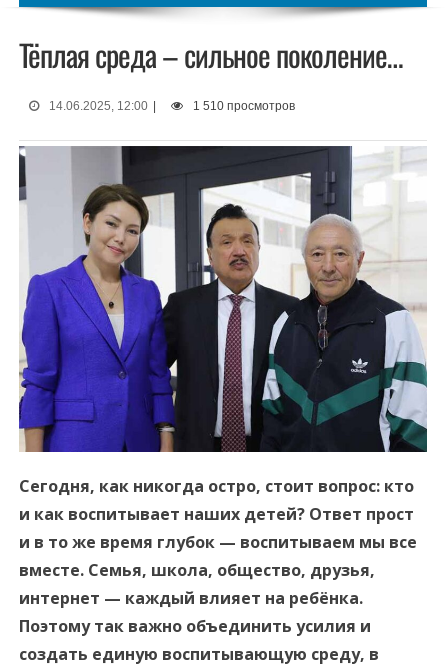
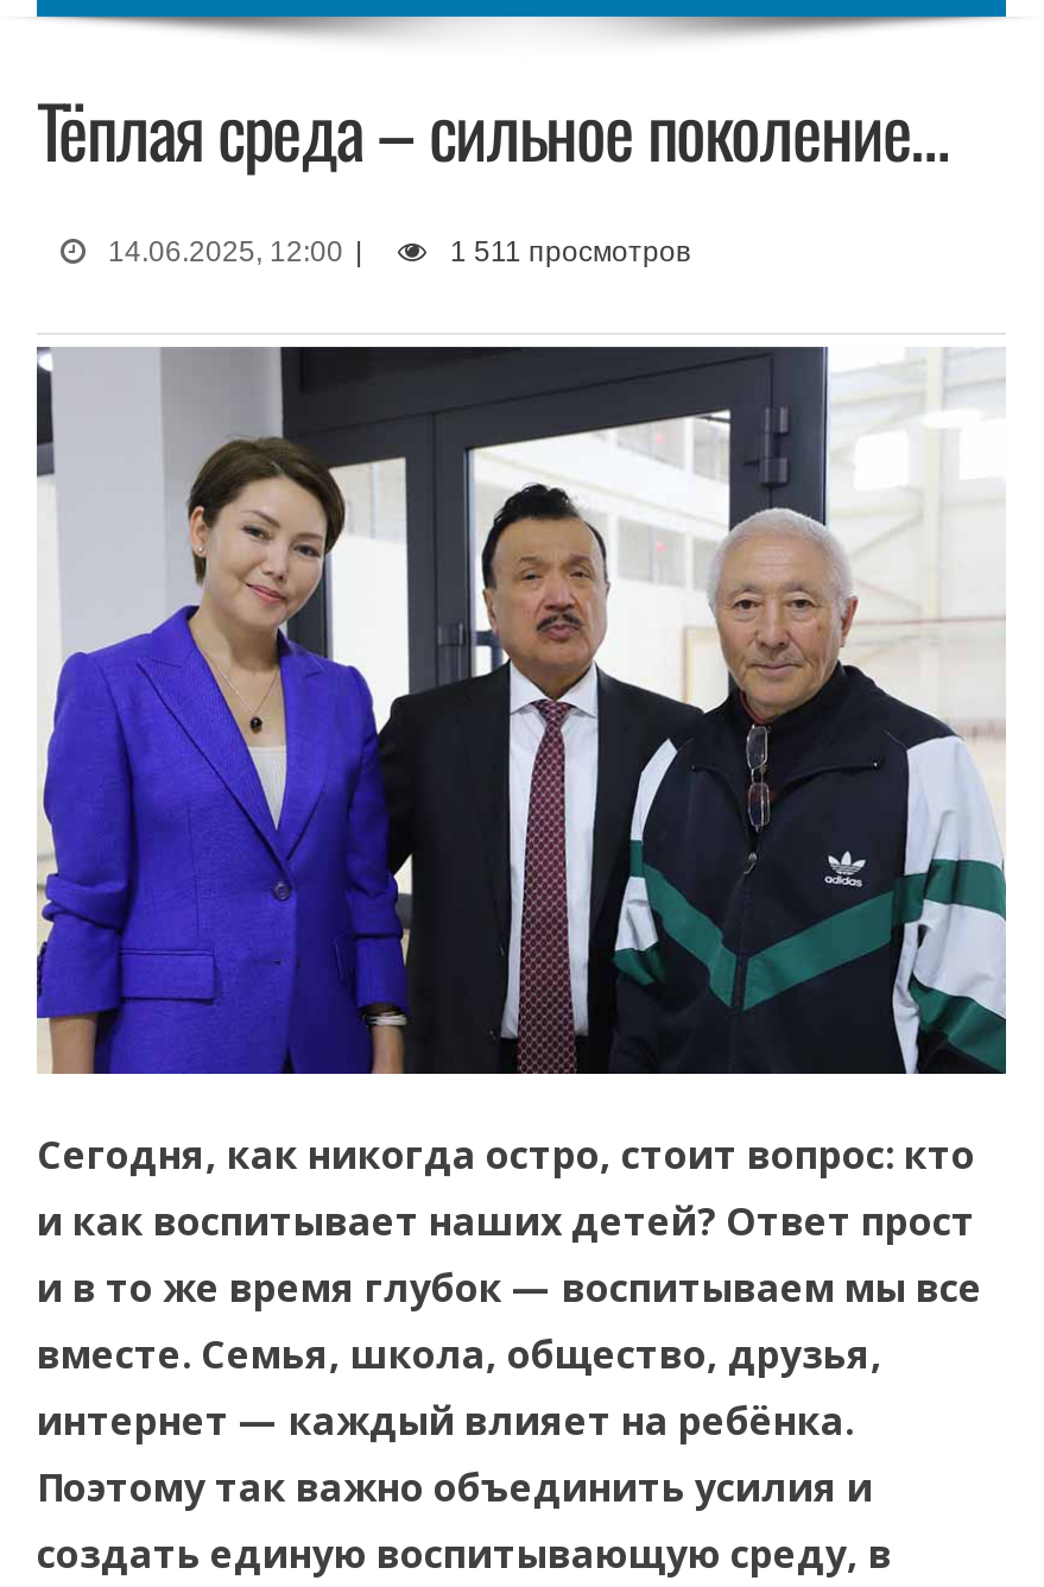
[193,99,295,113] 1 510 просмотров -> [450,235,690,269] 1 511 просмотров

